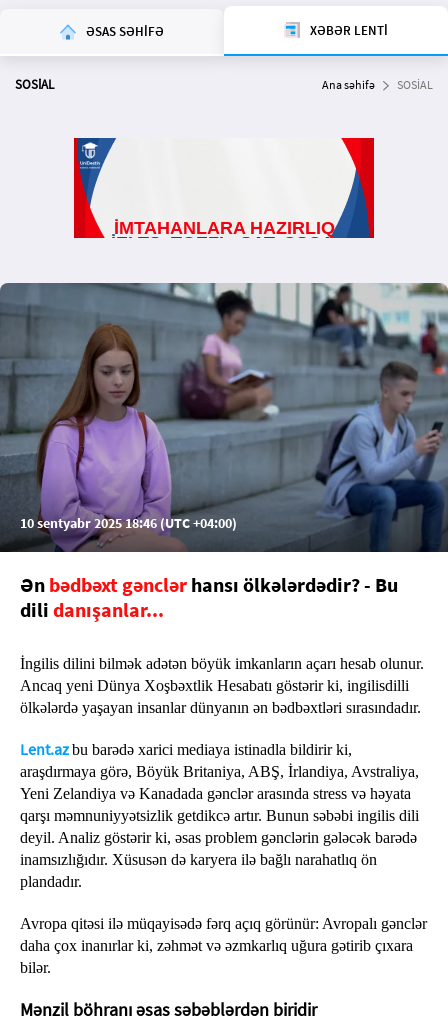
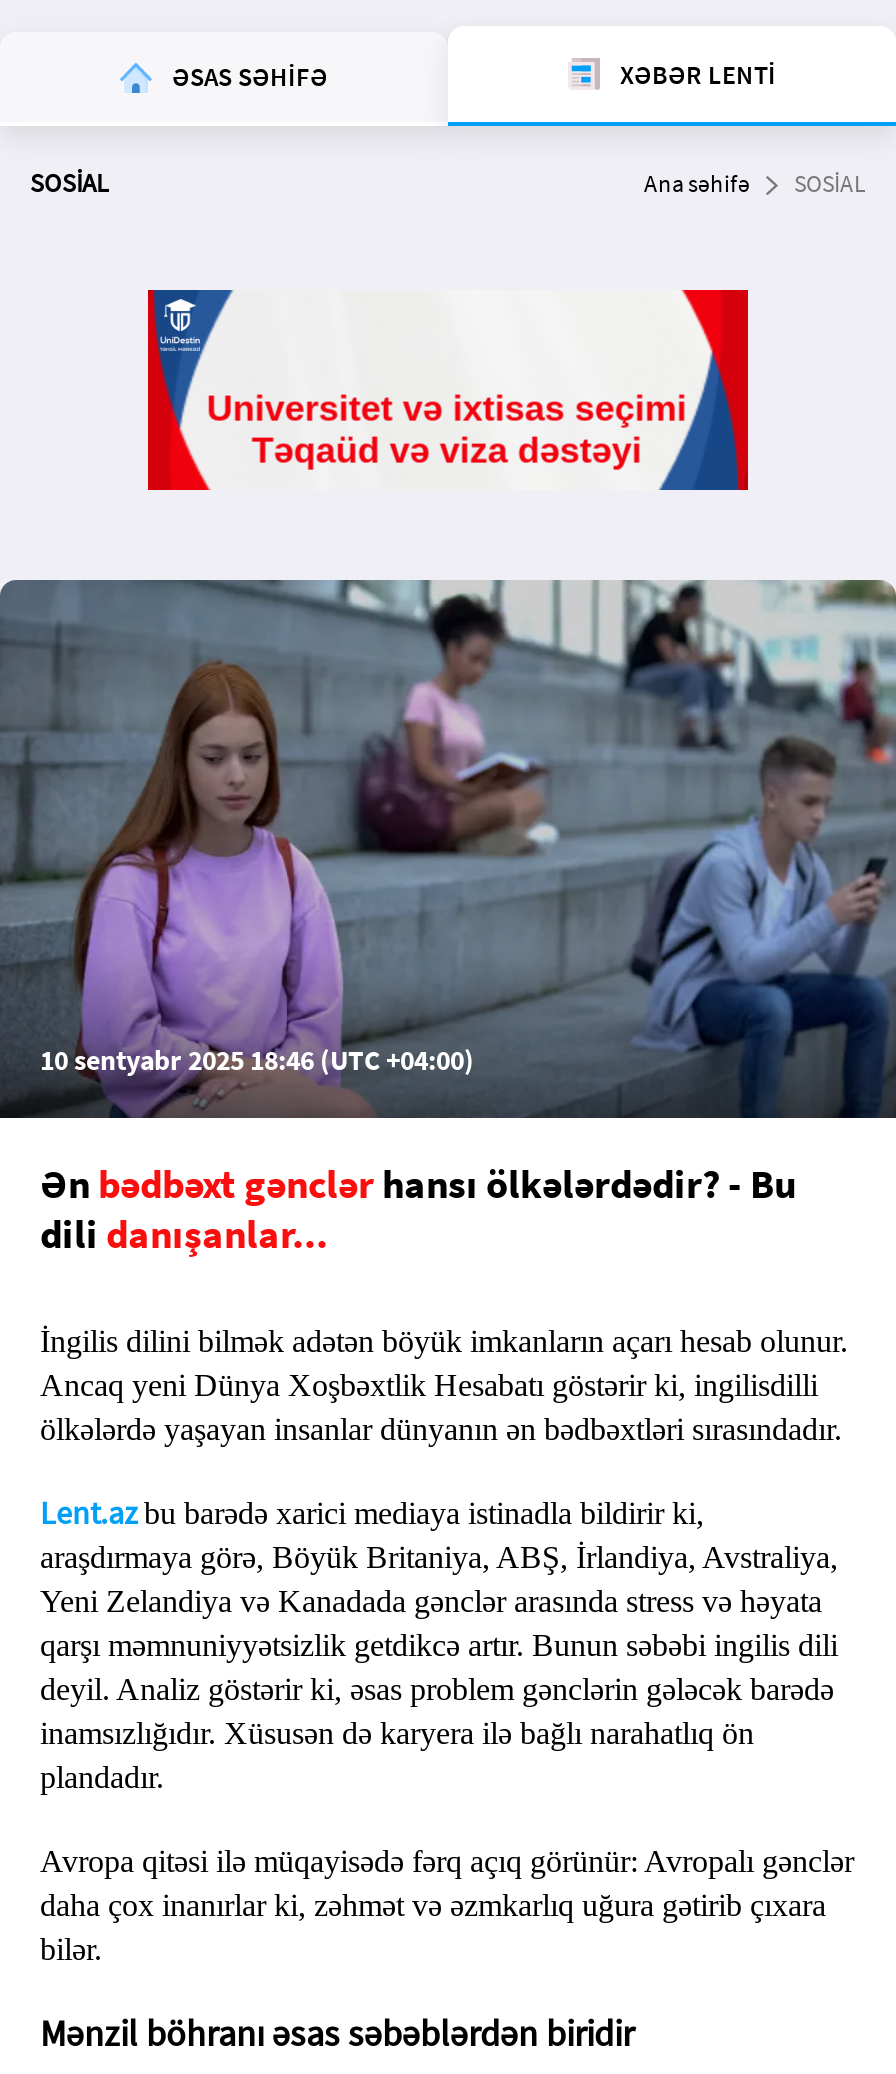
[104,191,342,239] [image] -> [206,392,686,490] [image]

